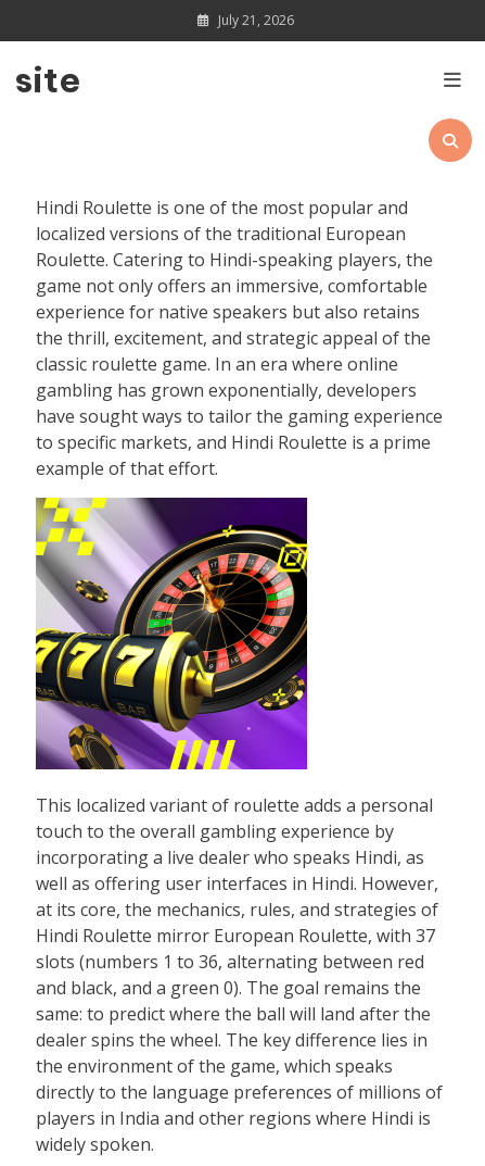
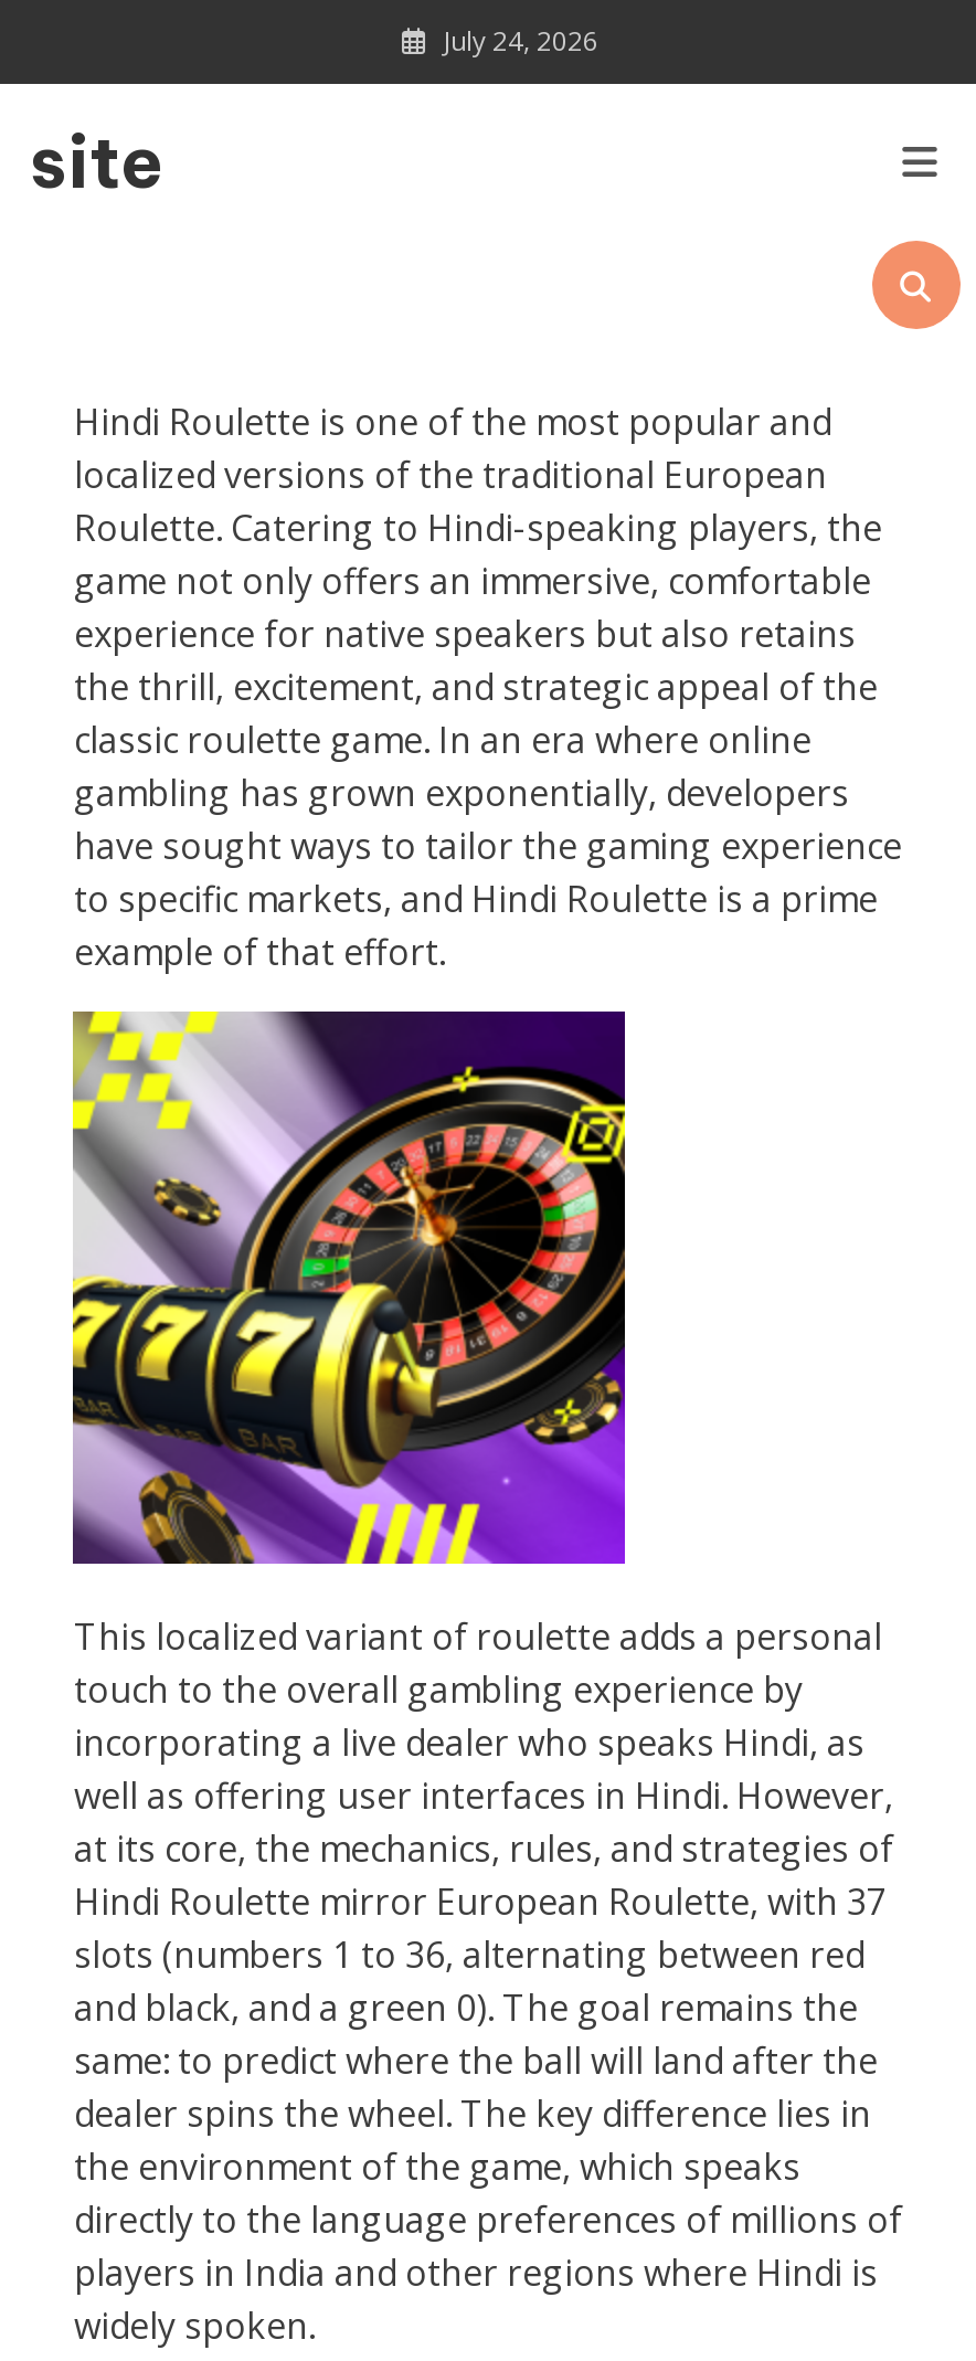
[215,11,294,29] July 21, 2026 -> [437,22,598,60] July 24, 2026

